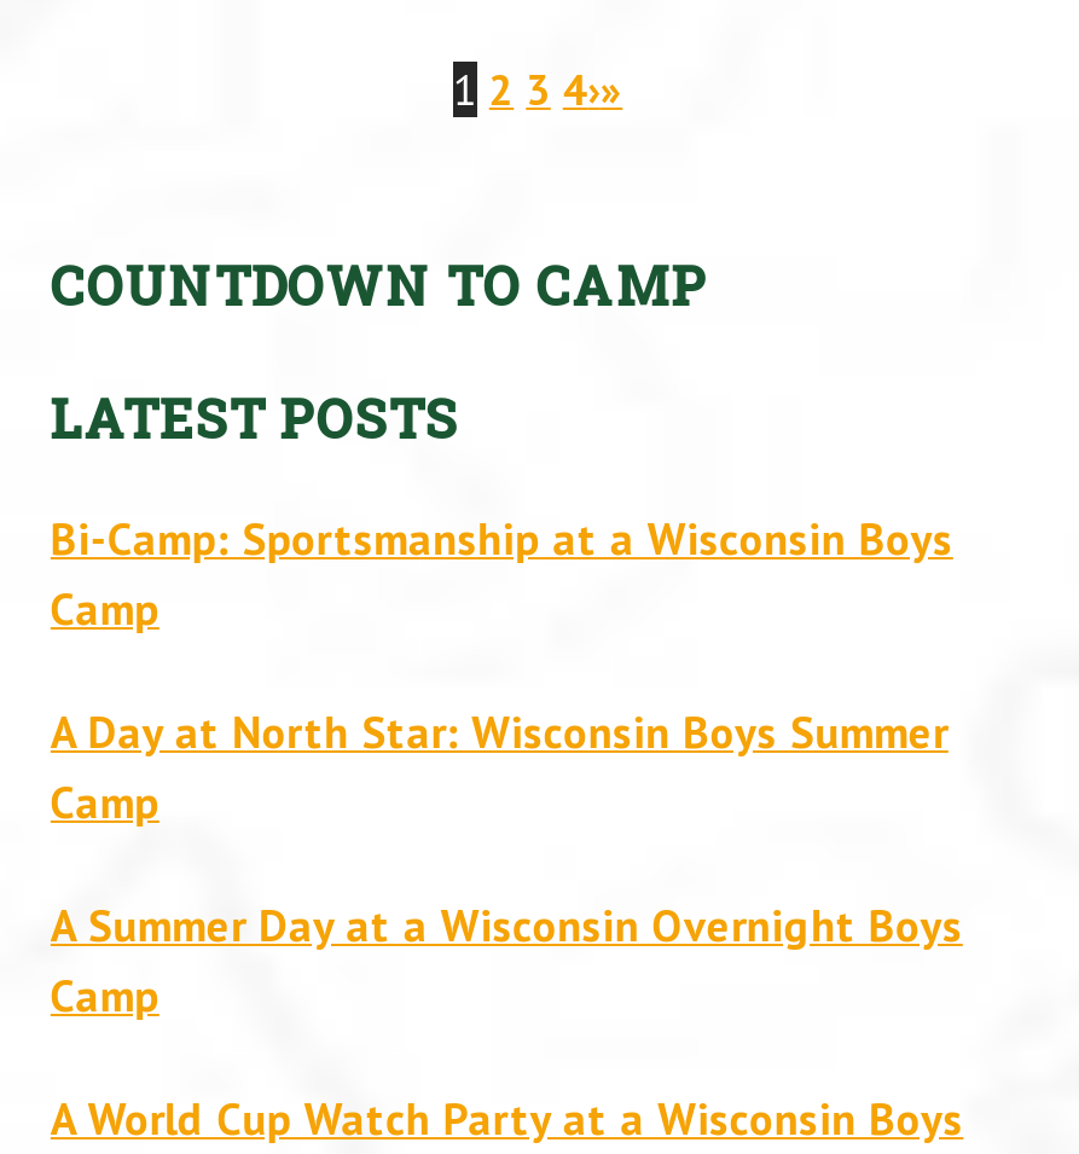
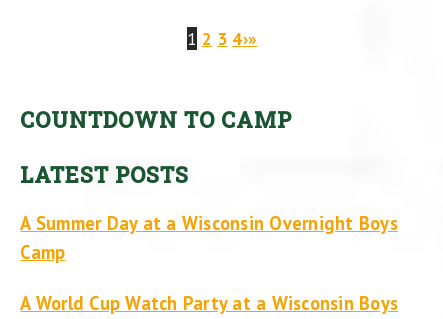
[51,508,953,829] Bi-Camp: Sportsmanship at a Wisconsin Boys | Camp | A Day at North Star: Wisconsin Boys Summer | Camp -> none

